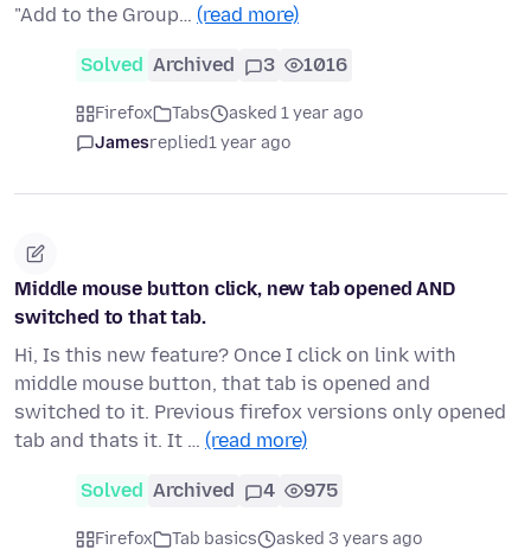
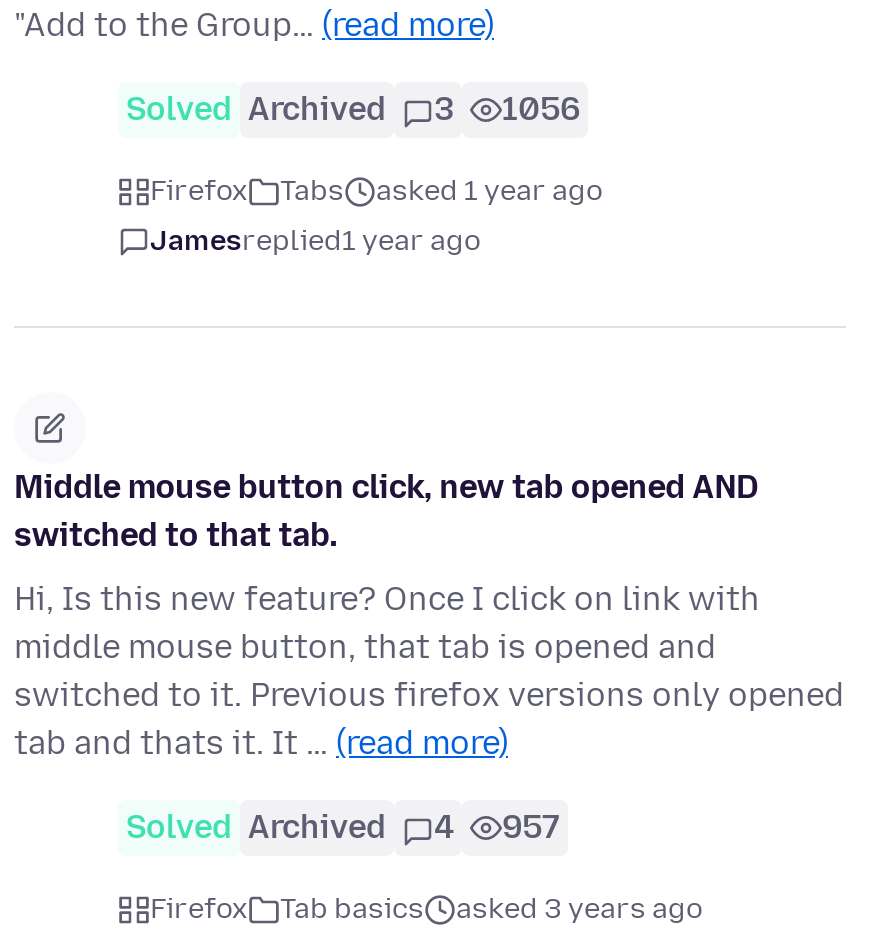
[81,54,347,76] Solved Archived 3 1016 -> [126,91,580,129] Solved Archived 3 1056
[81,480,338,502] Solved Archived 4 975 -> [126,809,560,847] Solved Archived 4 957

